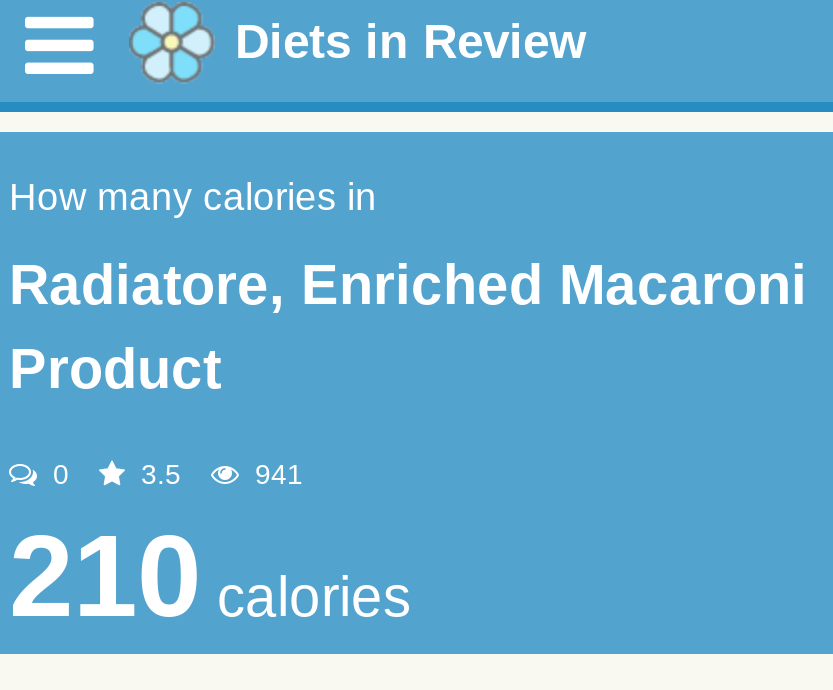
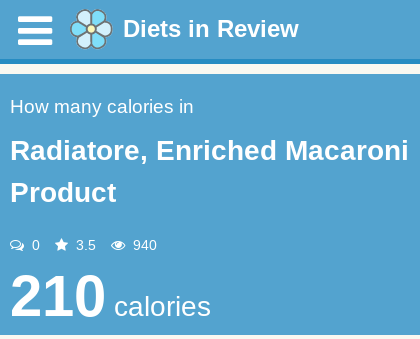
[247,458,303,490] 941 -> [129,237,157,253] 940

